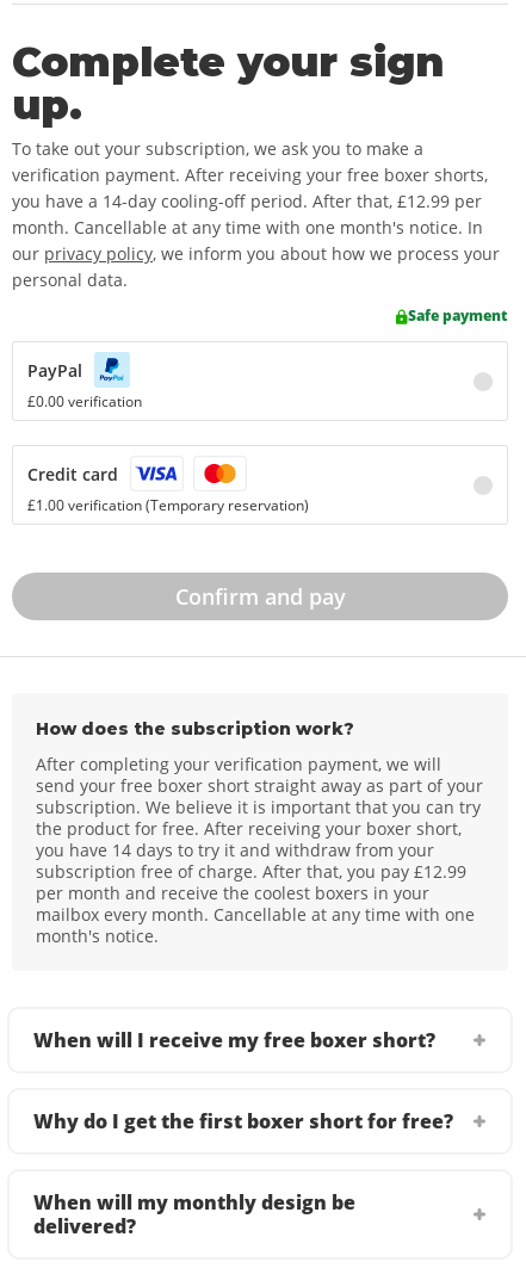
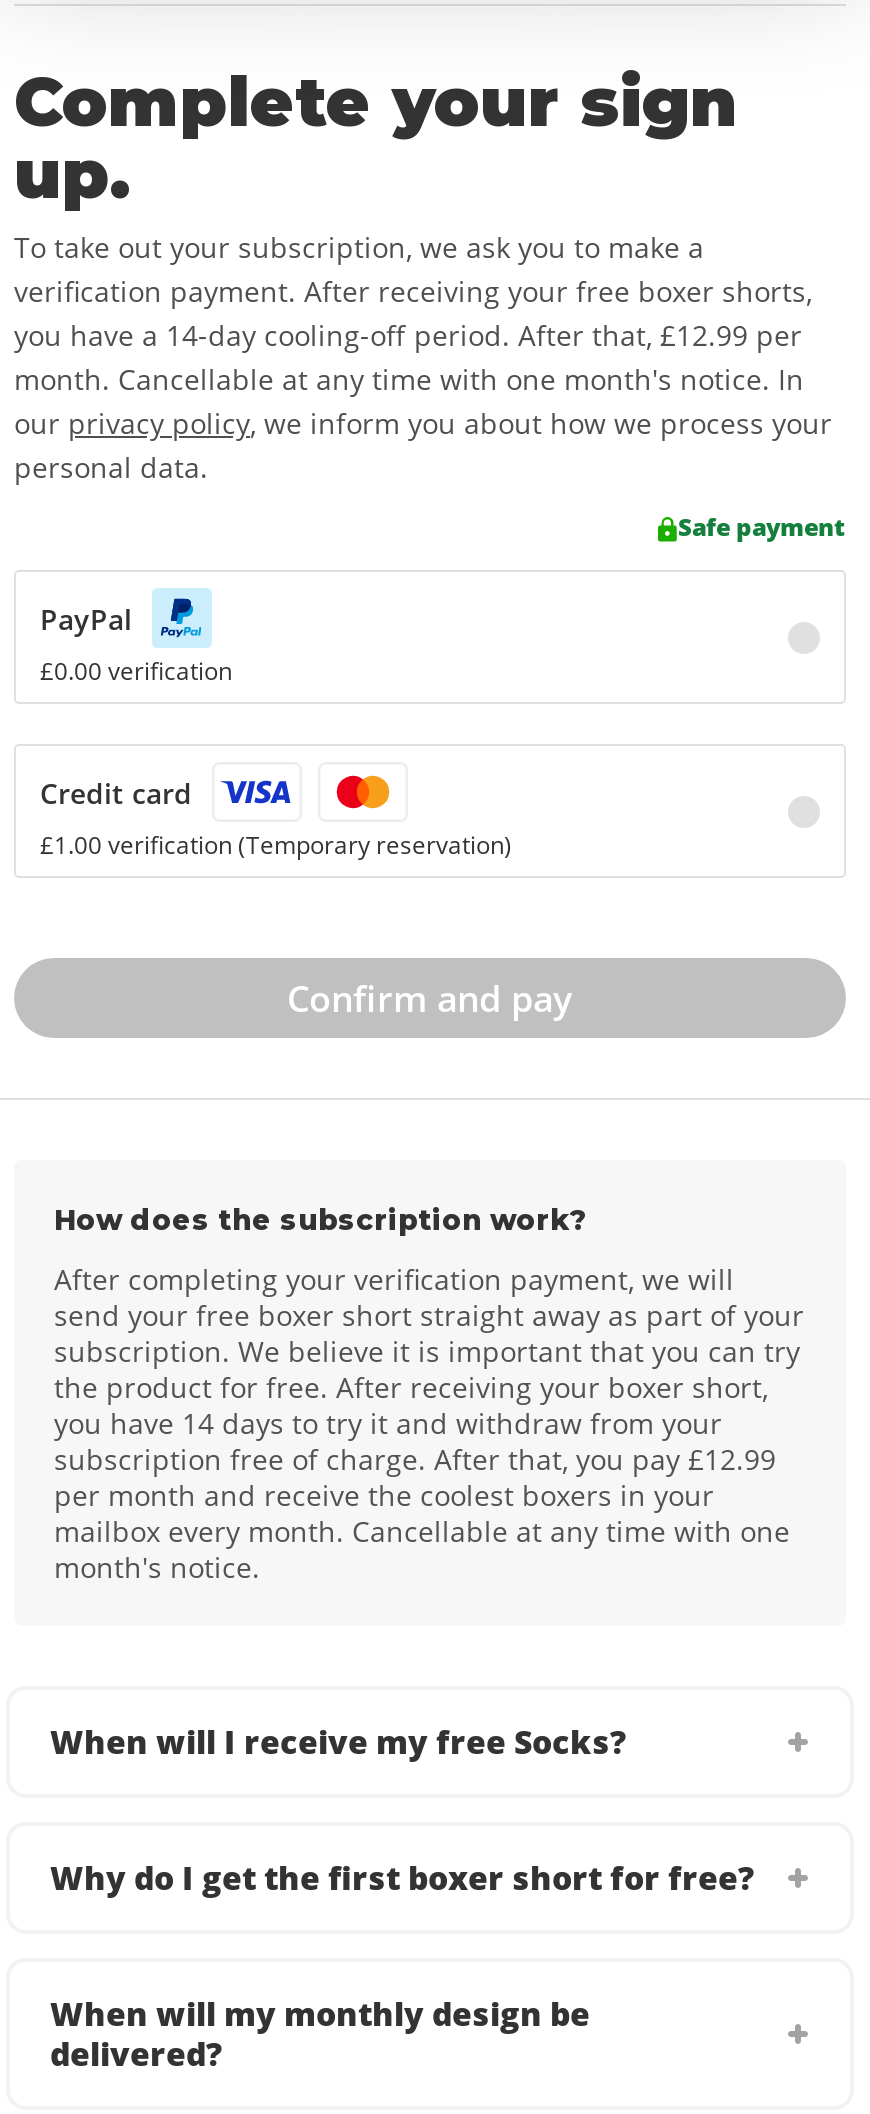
[33,1027,435,1053] When will I receive my free boxer short? -> [50,1720,626,1764] When will I receive my free Socks?

